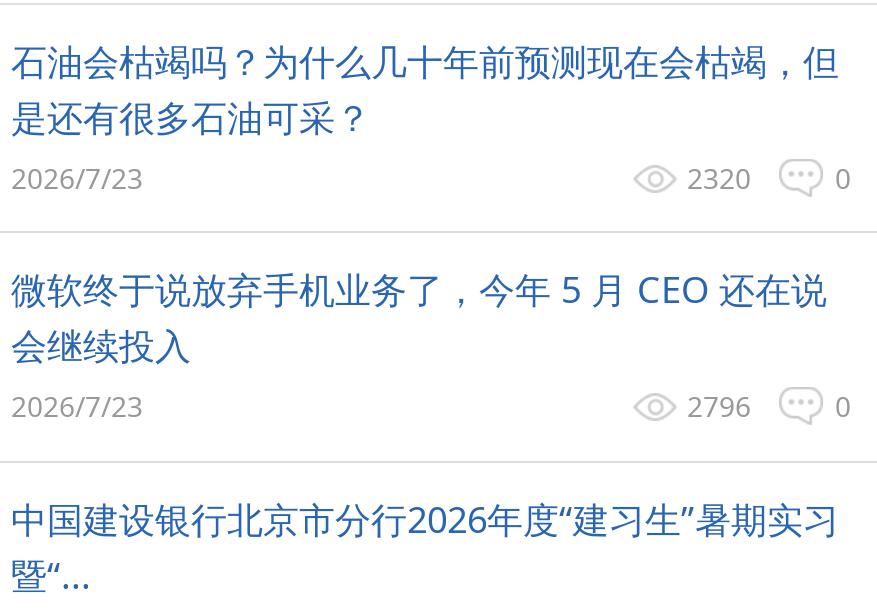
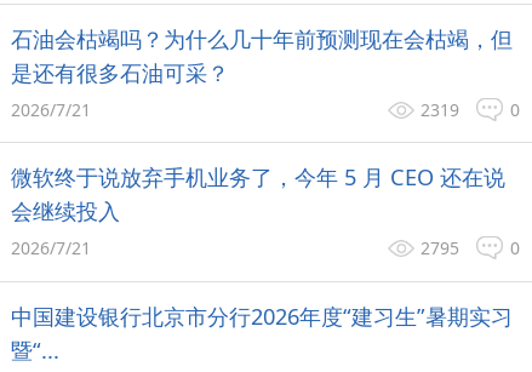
[11,159,143,197] 2026/7/23 -> [11,98,91,121] 2026/7/21
[687,159,751,197] 2320 -> [421,98,459,121] 2319
[11,388,143,426] 2026/7/23 -> [11,237,91,260] 2026/7/21
[687,388,751,426] 2796 -> [421,237,459,260] 2795

